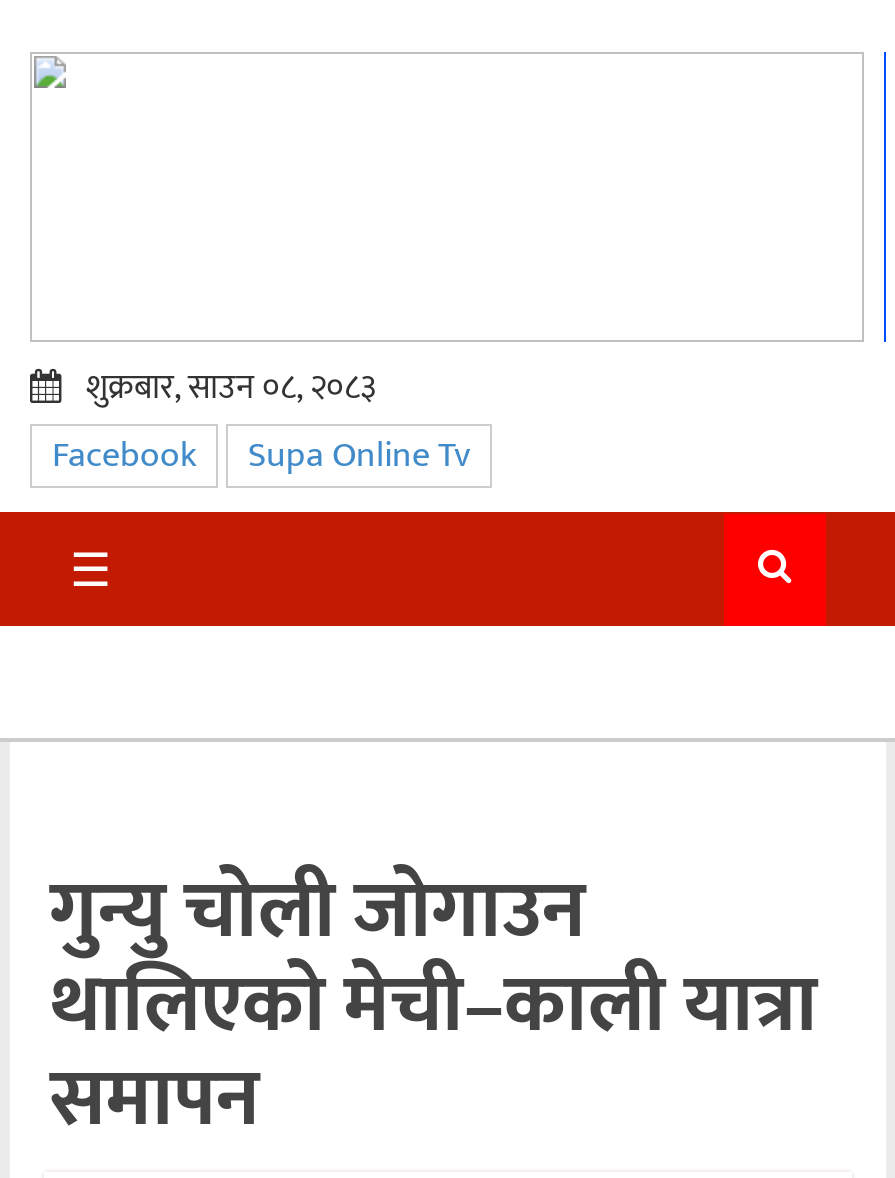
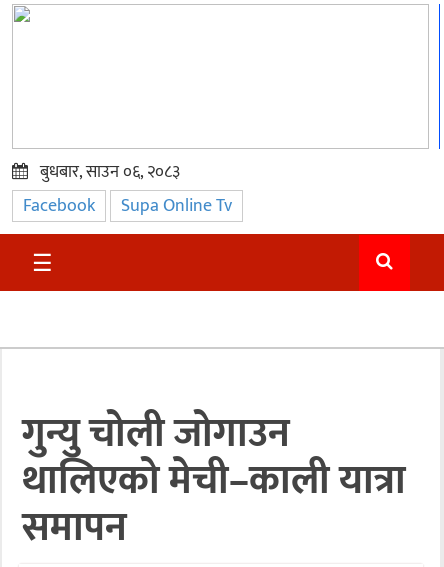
[62,360,376,416] शुक्रबार, साउन ०८, २०८३ -> [28,158,180,186] बुधबार, साउन ०६, २०८३

